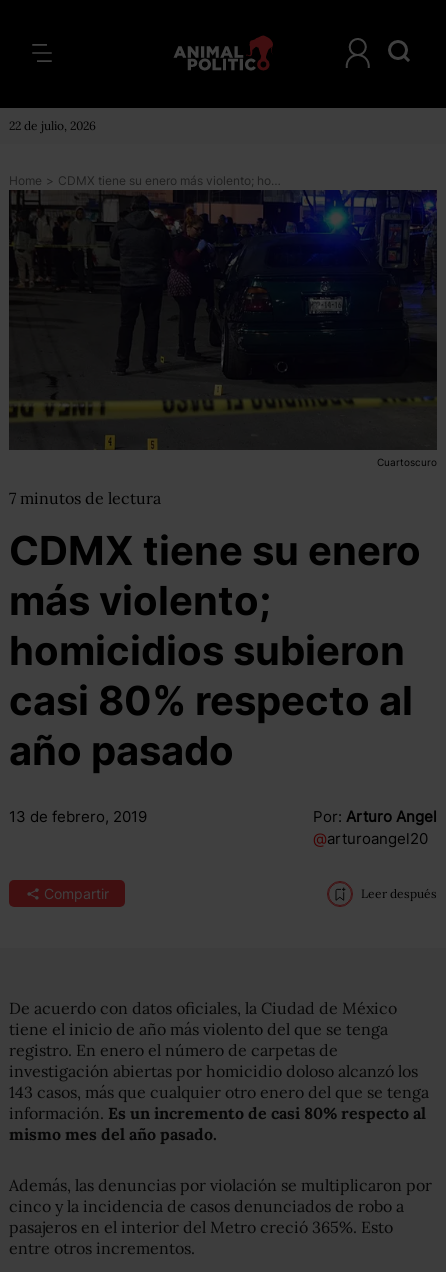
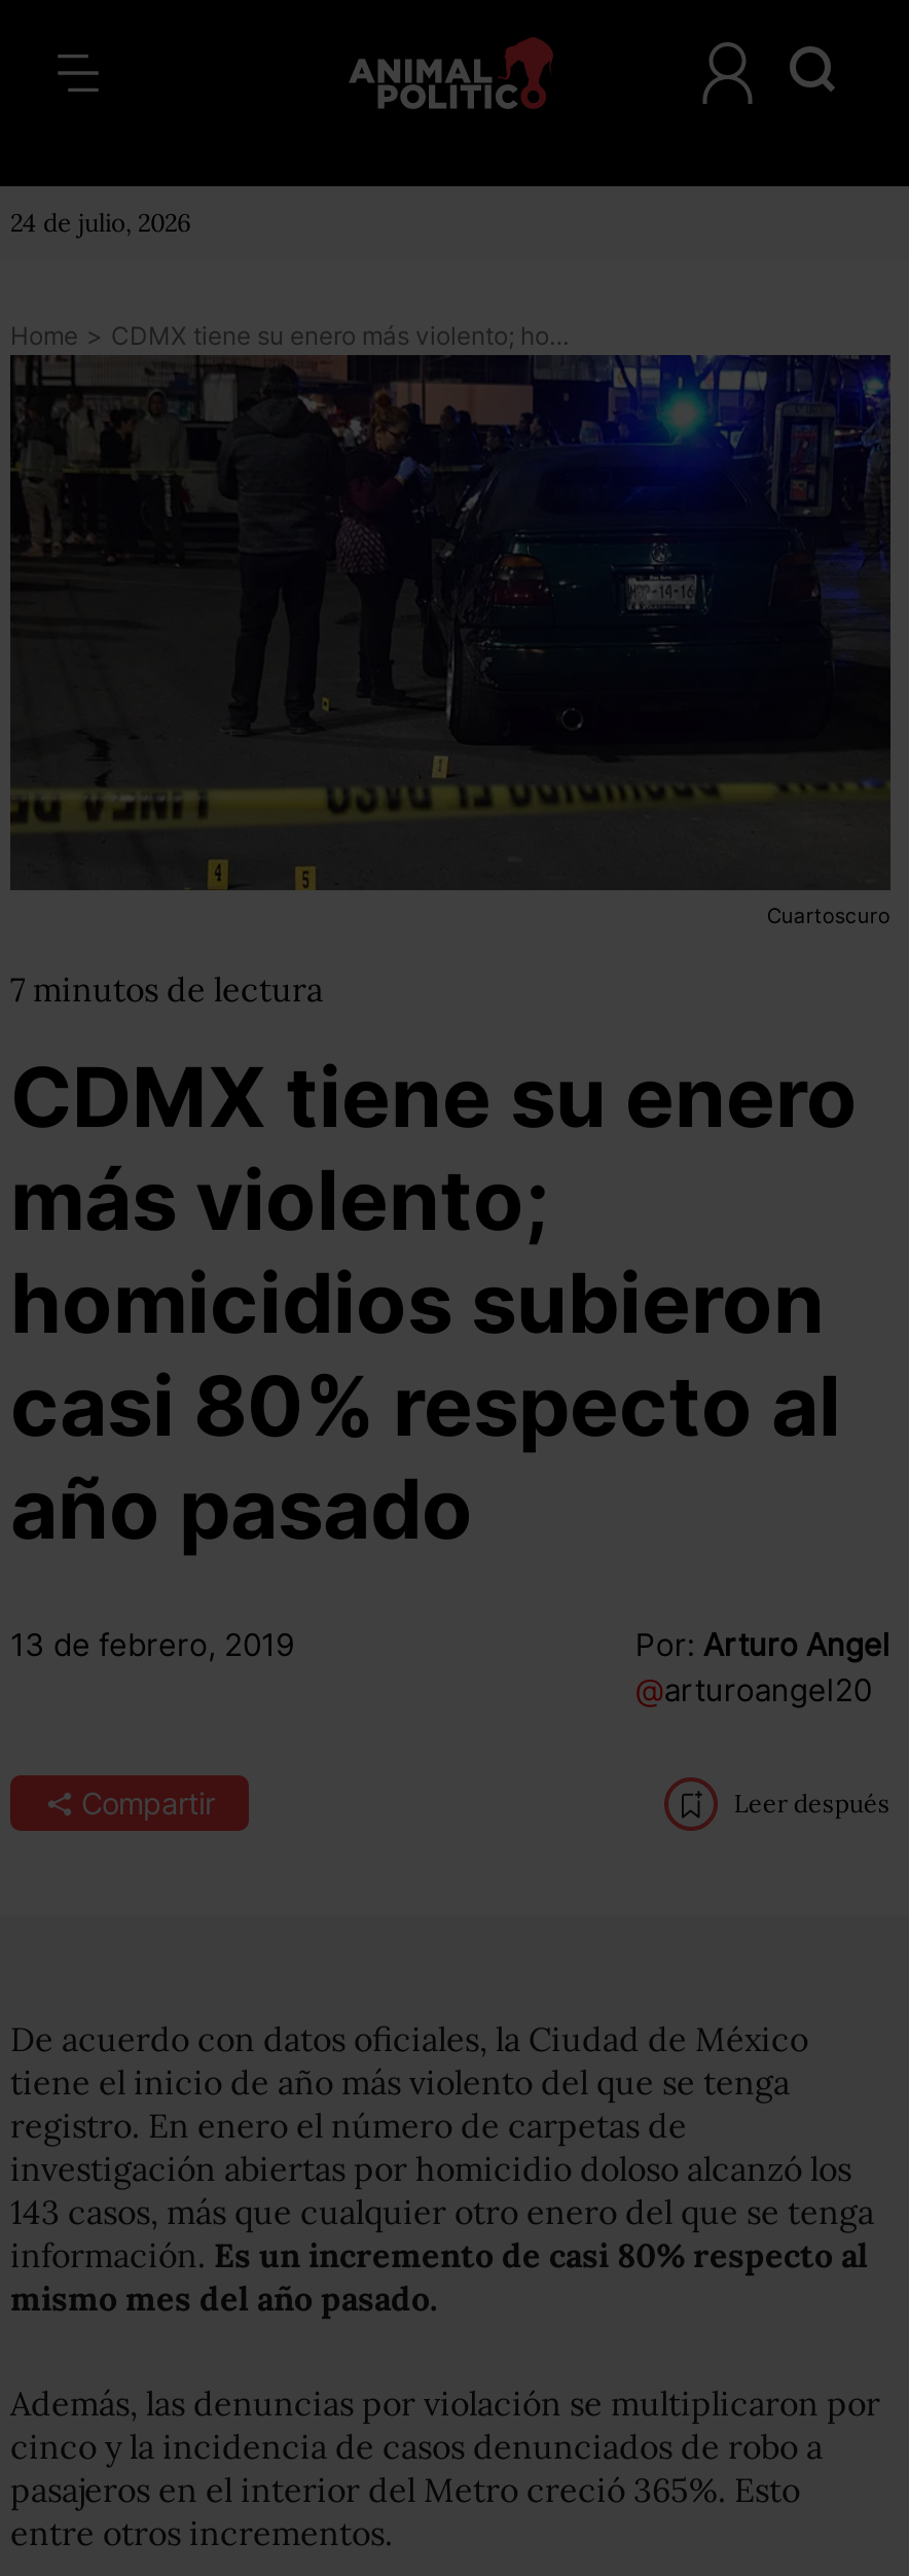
[9,118,96,133] 22 de julio, 2026 -> [10,207,191,238] 24 de julio, 2026

